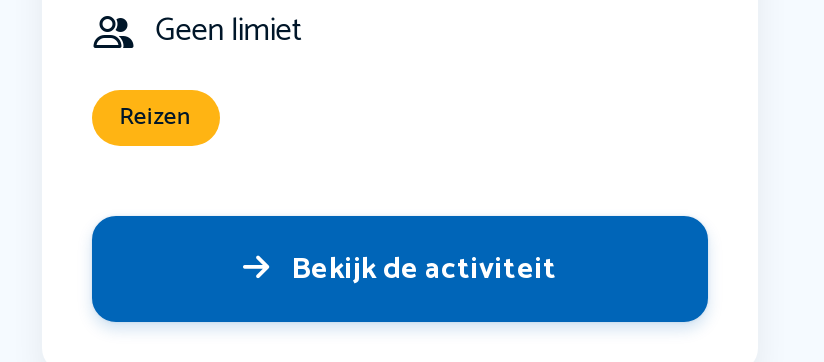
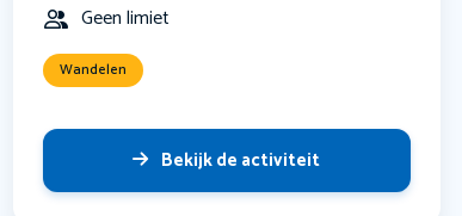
[120,99,192,137] Reizen -> [59,59,126,82] Wandelen

